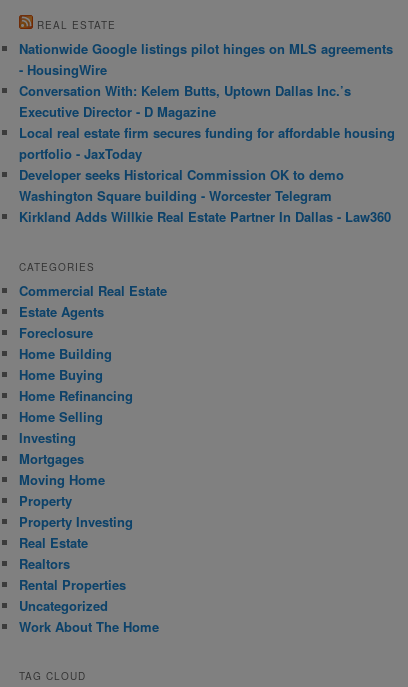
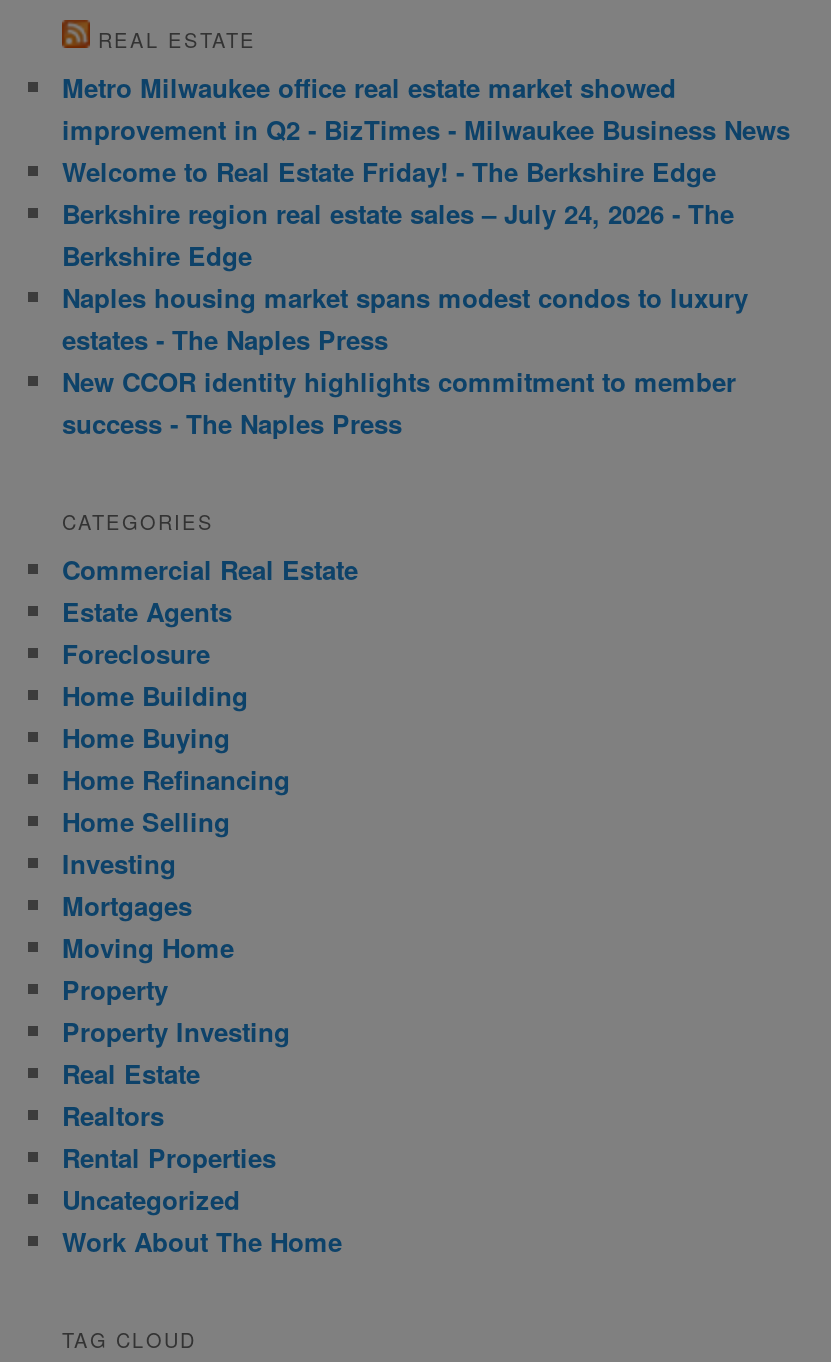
[19,39,395,226] Nationwide Google listings pilot hinges on MLS agreements | - HousingWire | Conversation With: Kelem Butts, Uptown Dallas Inc.’s | Executive Director - D Magazine | Local real estate firm secures funding for affordable housing | portfolio - JaxToday | Developer seeks Historical Commission OK to demo | Washington Square building - Worcester Telegram | Kirkland Adds Willkie Real Estate Partner In Dallas - Law360 -> [62,67,790,441] Metro Milwaukee office real estate market showed | improvement in Q2 - BizTimes - Milwaukee Business News | Welcome to Real Estate Friday! - The Berkshire Edge | Berkshire region real estate sales – July 24, 2026 - The | Berkshire Edge | Naples housing market spans modest condos to luxury | estates - The Naples Press | New CCOR identity highlights commitment to member | success - The Naples Press

